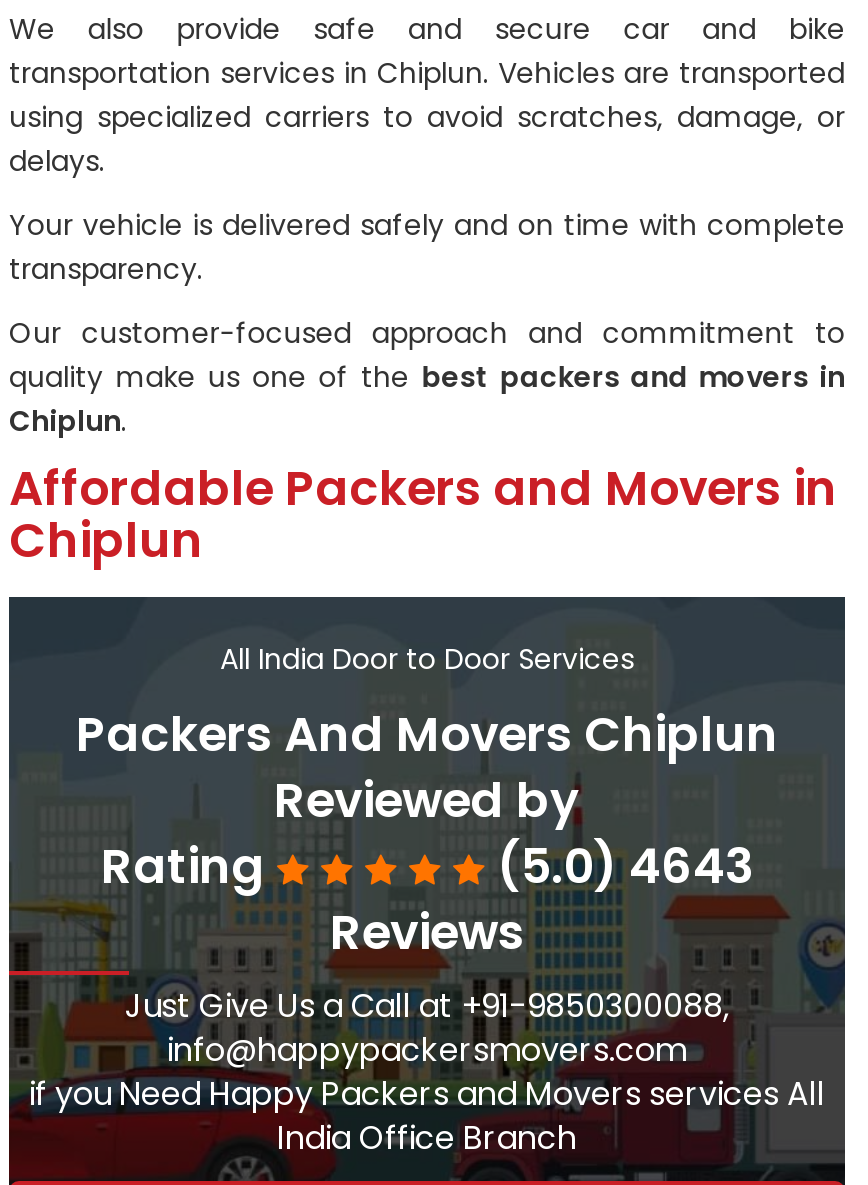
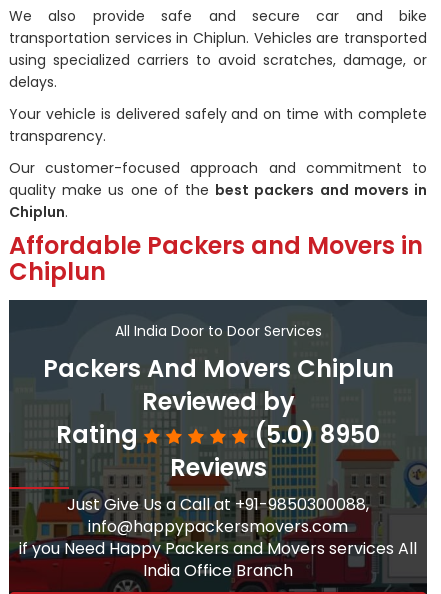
[485,833,753,899] (5.0) 4643 -> [248,418,380,451] (5.0) 8950

